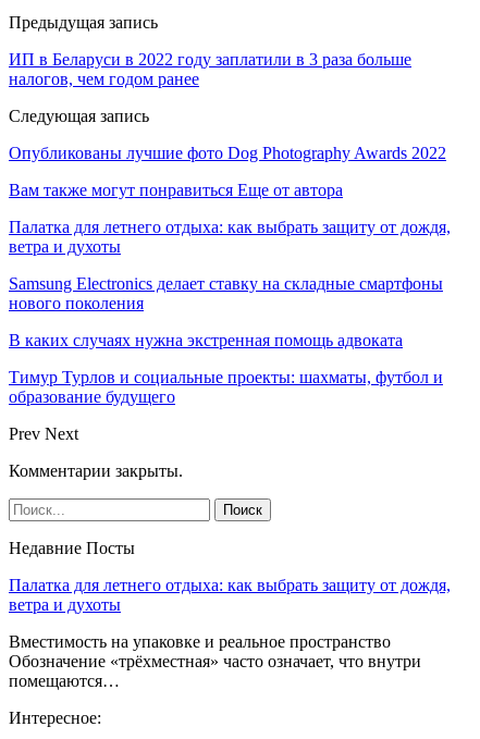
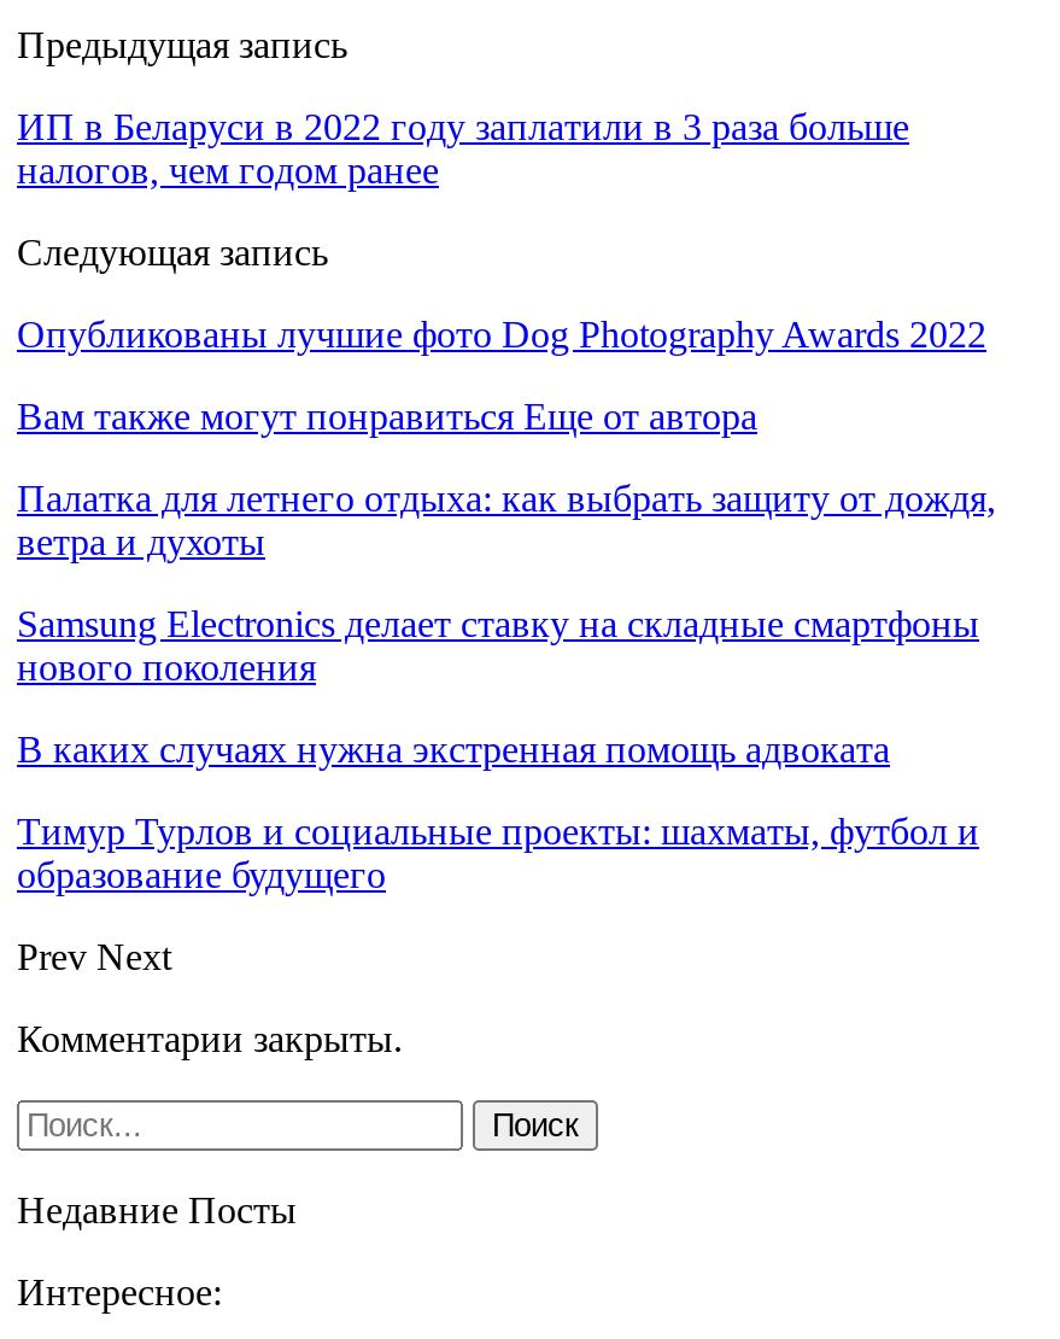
[9,576,451,690] Палатка для летнего отдыха: как выбрать защиту от дождя, | ветра и духоты | Вместимость на упаковке и реальное пространство | Обозначение «трёхместная» часто означает, что внутри | помещаются… -> none

